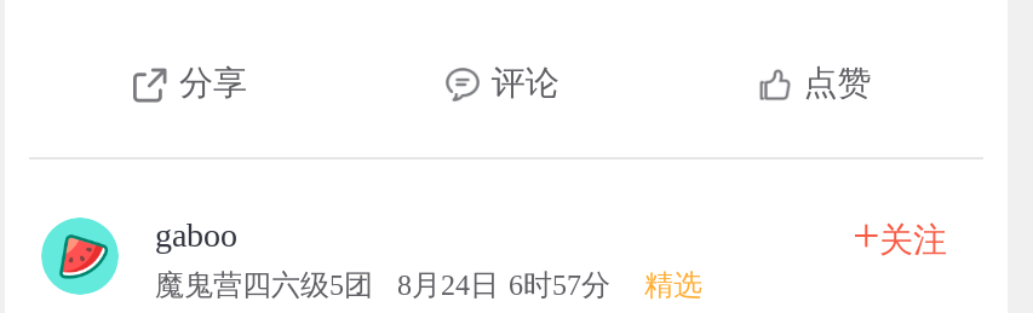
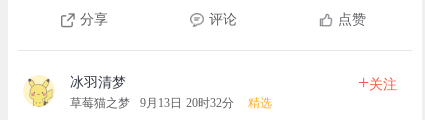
[39,215,610,302] [image] | gaboo | 魔鬼营四六级5团 | 8月24日 6时57分 -> [22,74,234,110] [image] | 冰羽清梦 | 草莓猫之梦 | 9月13日 20时32分

